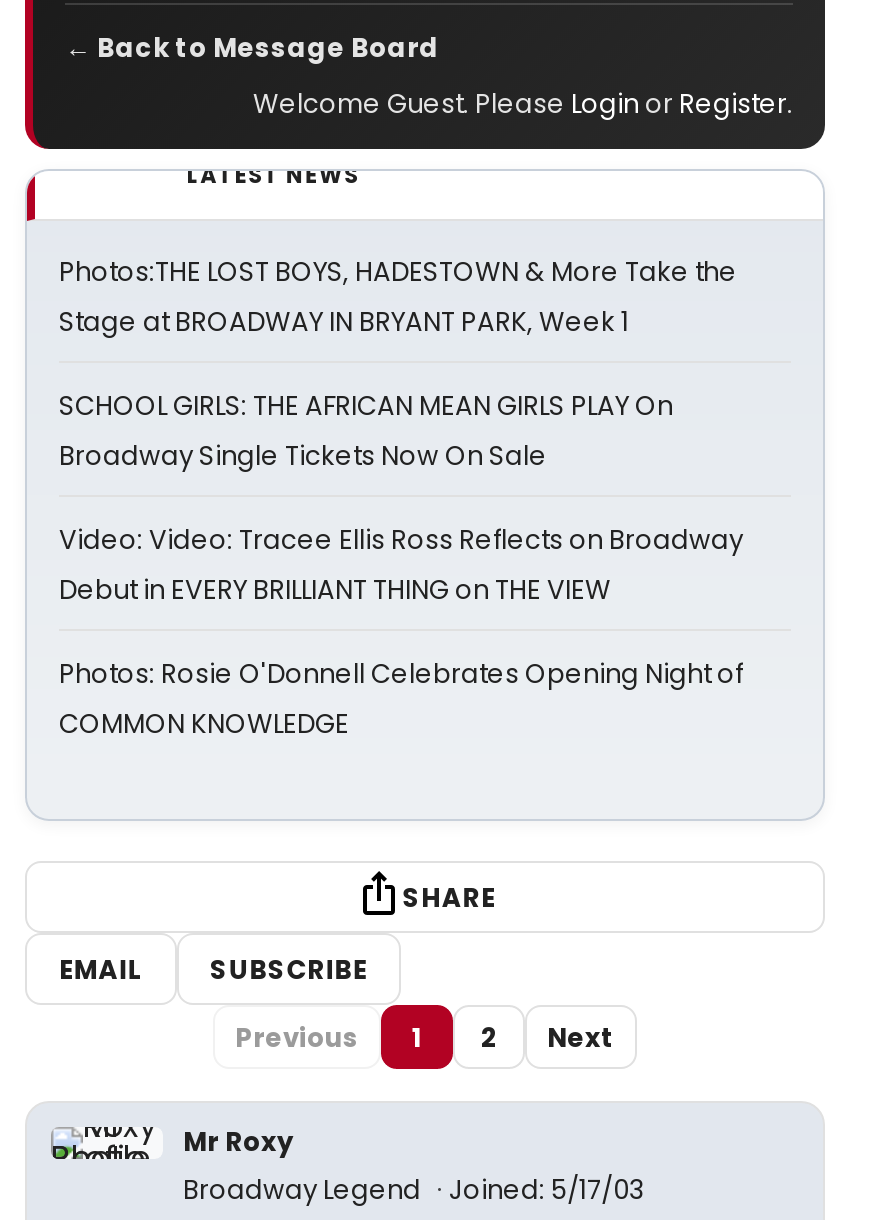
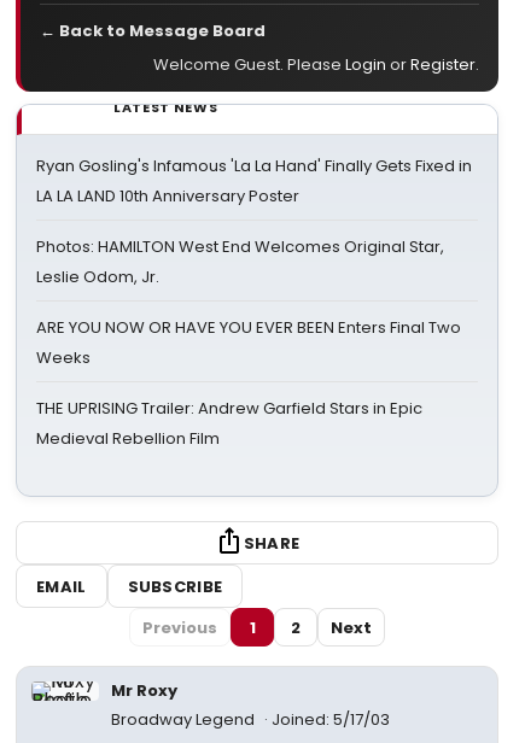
[59,253,737,341] Photos:THE LOST BOYS, HADESTOWN & More Take the | Stage at BROADWAY IN BRYANT PARK, Week 1 -> [36,154,472,207] Ryan Gosling's Infamous 'La La Hand' Finally Gets Fixed in | LA LA LAND 10th Anniversary Poster
[59,387,673,475] SCHOOL GIRLS: THE AFRICAN MEAN GIRLS PLAY On | Broadway Single Tickets Now On Sale -> [36,235,444,288] Photos: HAMILTON West End Welcomes Original Star, | Leslie Odom, Jr.
[59,521,743,609] Video: Video: Tracee Ellis Ross Reflects on Broadway | Debut in EVERY BRILLIANT THING on THE VIEW -> [36,316,461,369] ARE YOU NOW OR HAVE YOU EVER BEEN Enters Final Two | Weeks
[59,655,743,743] Photos: Rosie O'Donnell Celebrates Opening Night of | COMMON KNOWLEDGE -> [36,397,422,450] THE UPRISING Trailer: Andrew Garfield Stars in Epic | Medieval Rebellion Film

